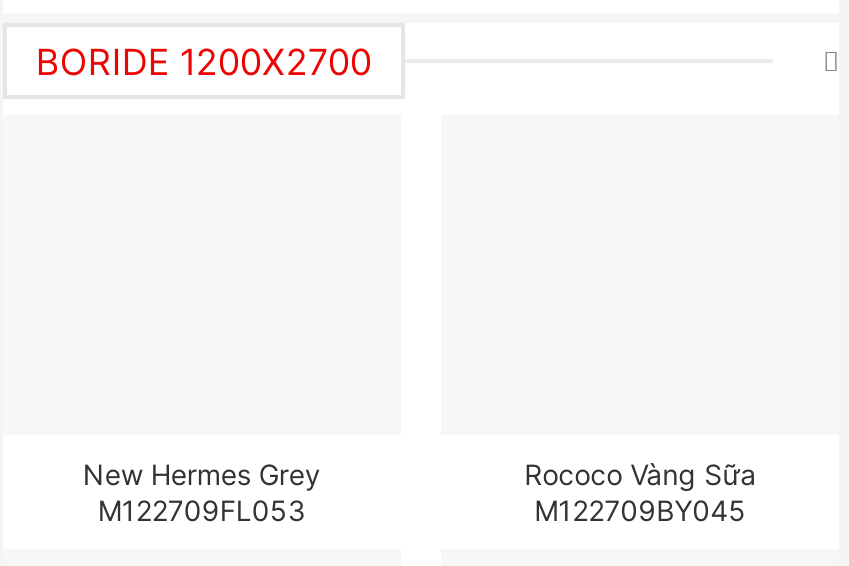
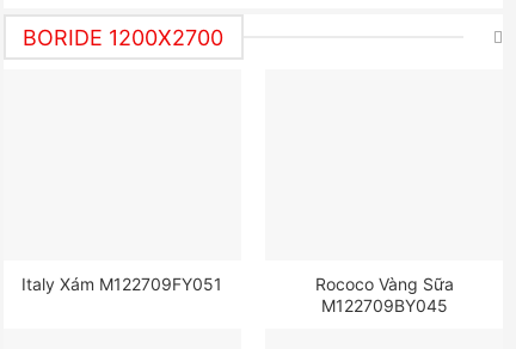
[83,456,321,526] New Hermes Grey | M122709FL053 -> [22,273,223,294] Italy Xám M122709FY051

